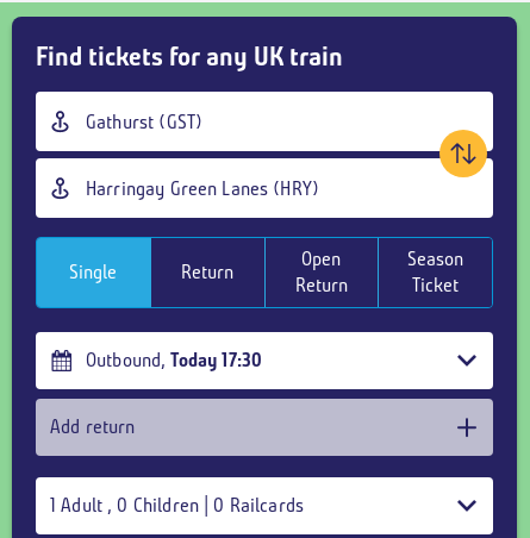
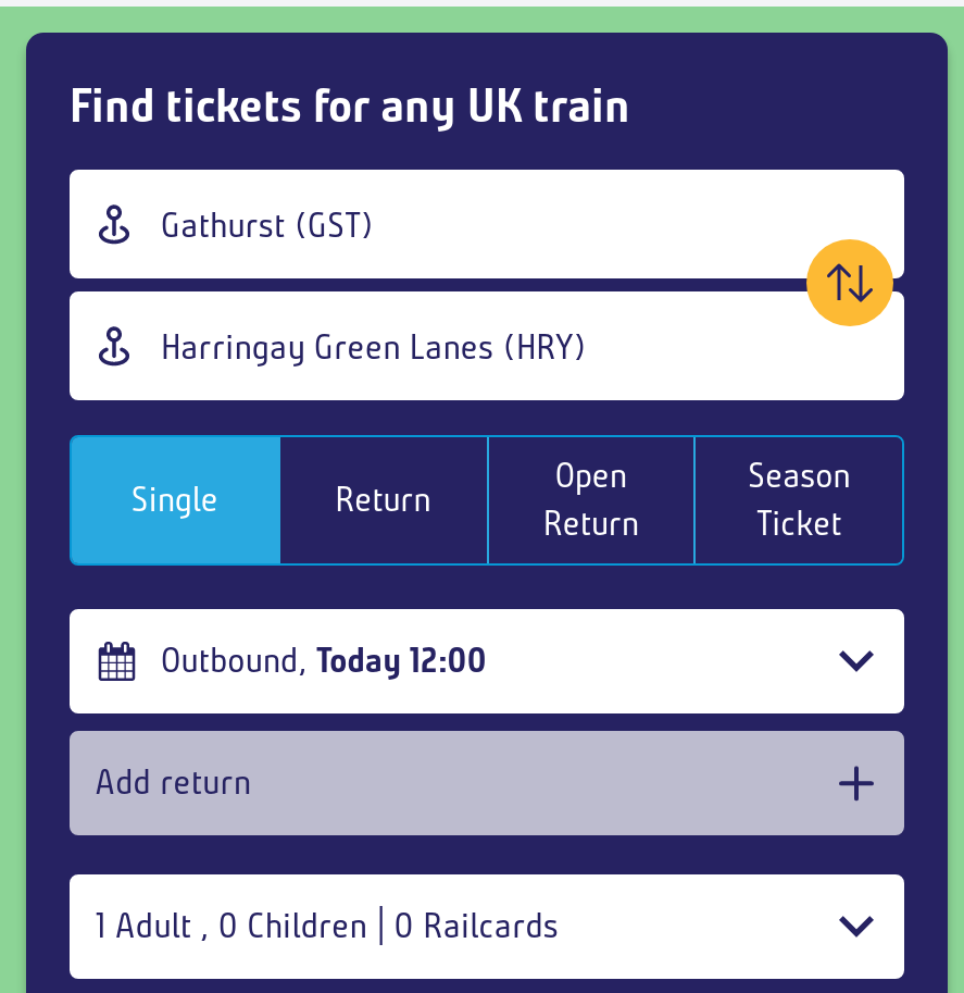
[86,349,262,371] Outbound, Today 17:30 -> [161,640,487,681] Outbound, Today 12:00

